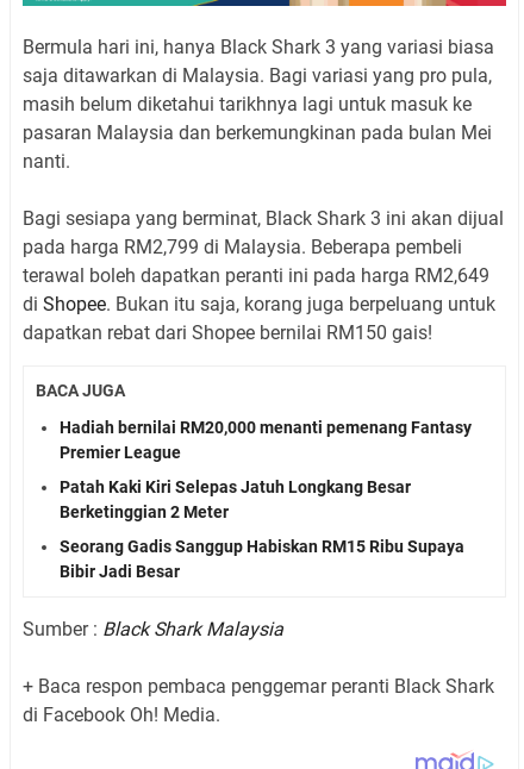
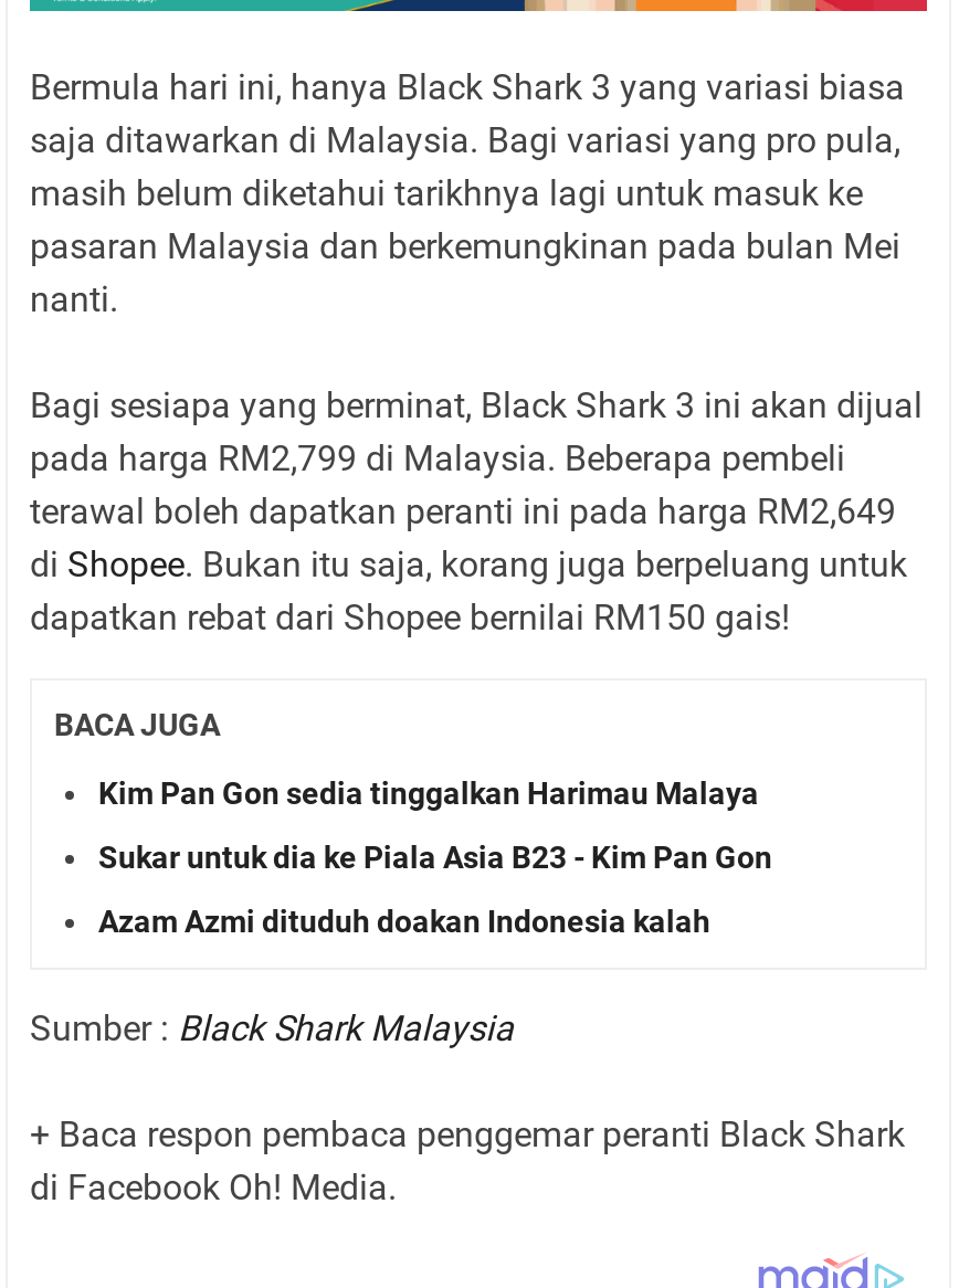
[60,418,472,462] Hadiah bernilai RM20,000 menanti pemenang Fantasy | Premier League -> [98,775,759,811] Kim Pan Gon sedia tinggalkan Harimau Malaya
[60,477,411,521] Patah Kaki Kiri Selepas Jatuh Longkang Besar | Berketinggian 2 Meter -> [98,839,772,875] Sukar untuk dia ke Piala Asia B23 - Kim Pan Gon
[60,537,464,581] Seorang Gadis Sanggup Habiskan RM15 Ribu Supaya | Bibir Jadi Besar -> [98,903,710,939] Azam Azmi dituduh doakan Indonesia kalah

